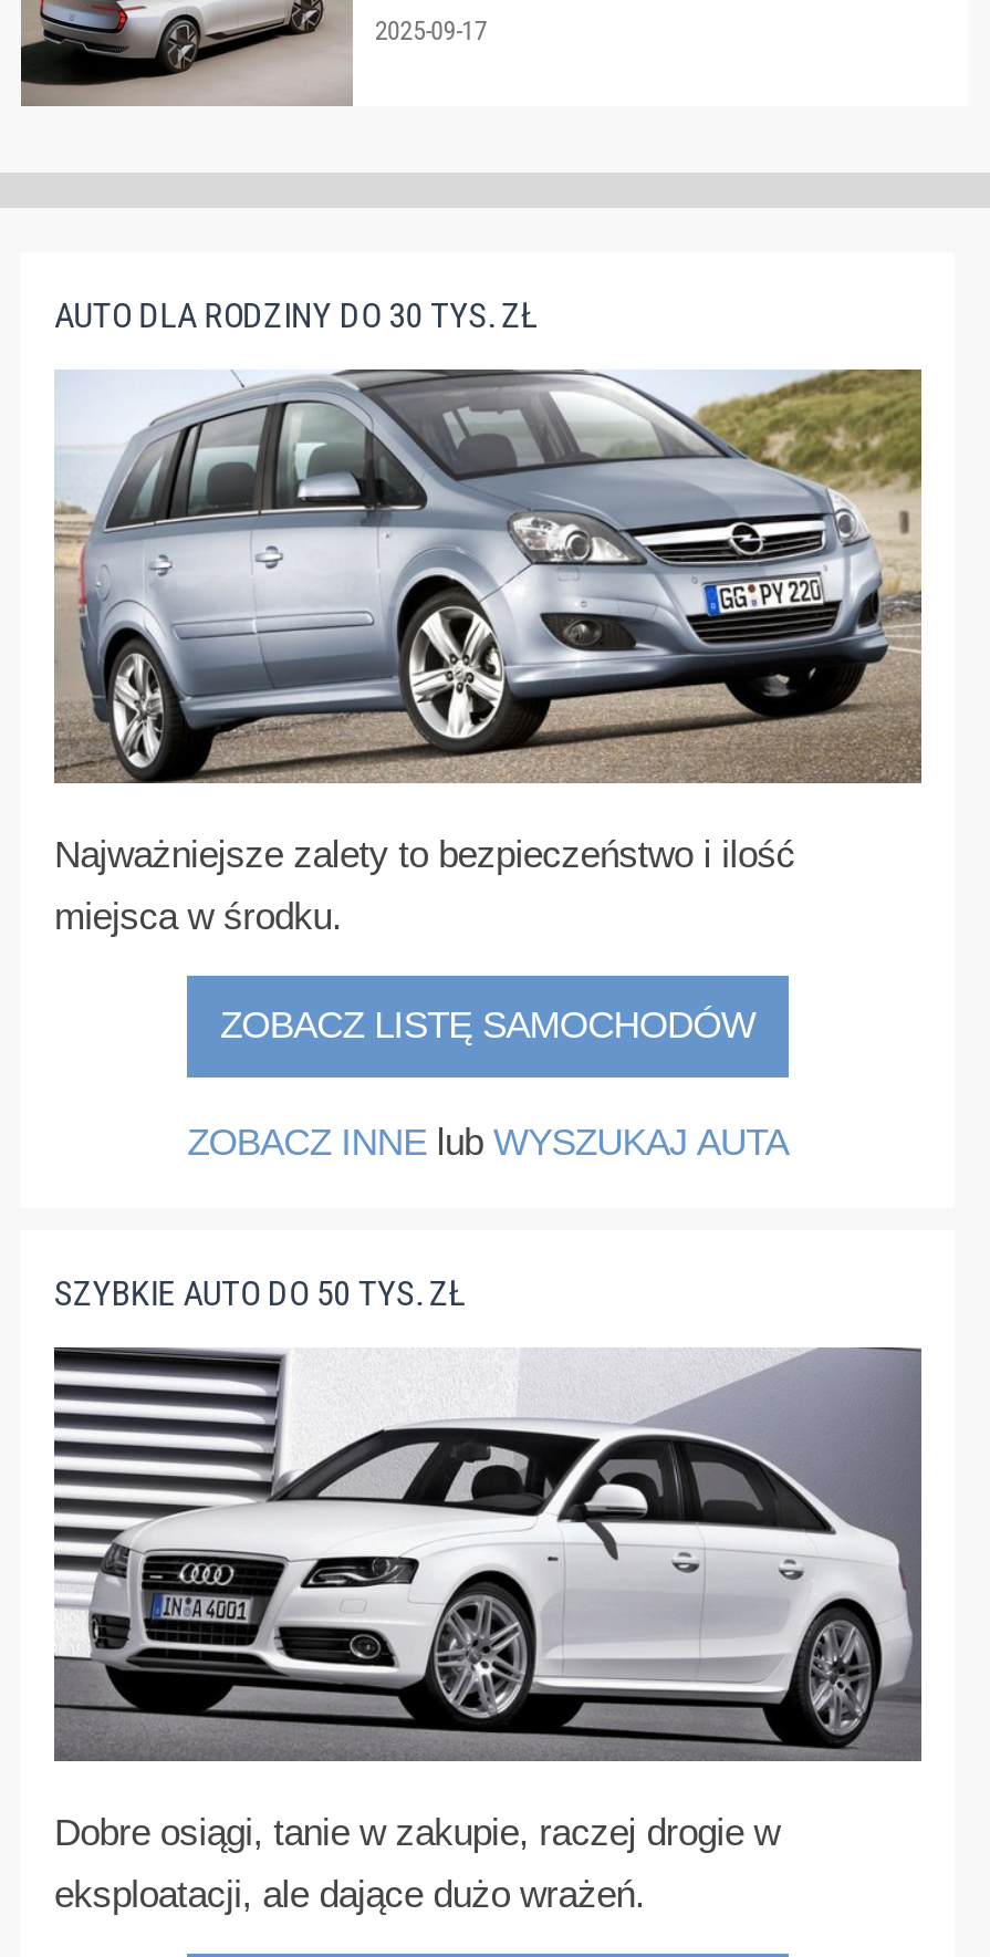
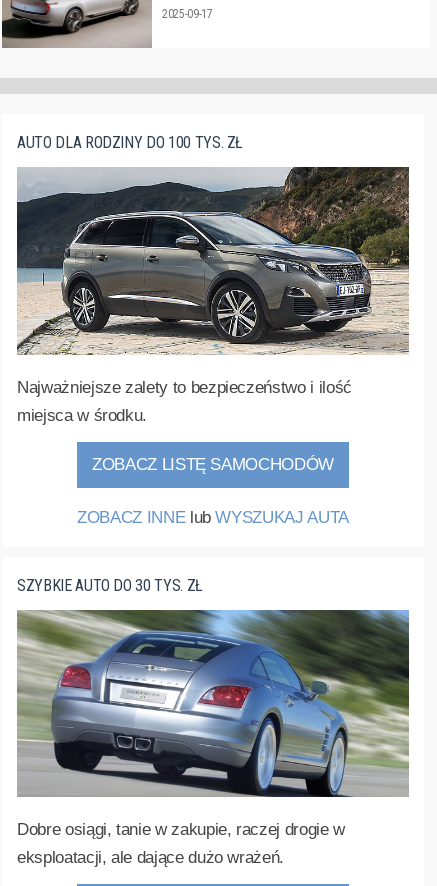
[54,295,538,337] AUTO DLA RODZINY DO 30 TYS. ZŁ -> [17,133,243,152] AUTO DLA RODZINY DO 100 TYS. ZŁ
[54,369,921,783] [image] -> [16,166,410,355] [image]
[54,1273,465,1315] SZYBKIE AUTO DO 50 TYS. ZŁ -> [17,576,203,595] SZYBKIE AUTO DO 30 TYS. ZŁ
[52,1345,921,1761] [image] -> [17,609,410,798] [image]

